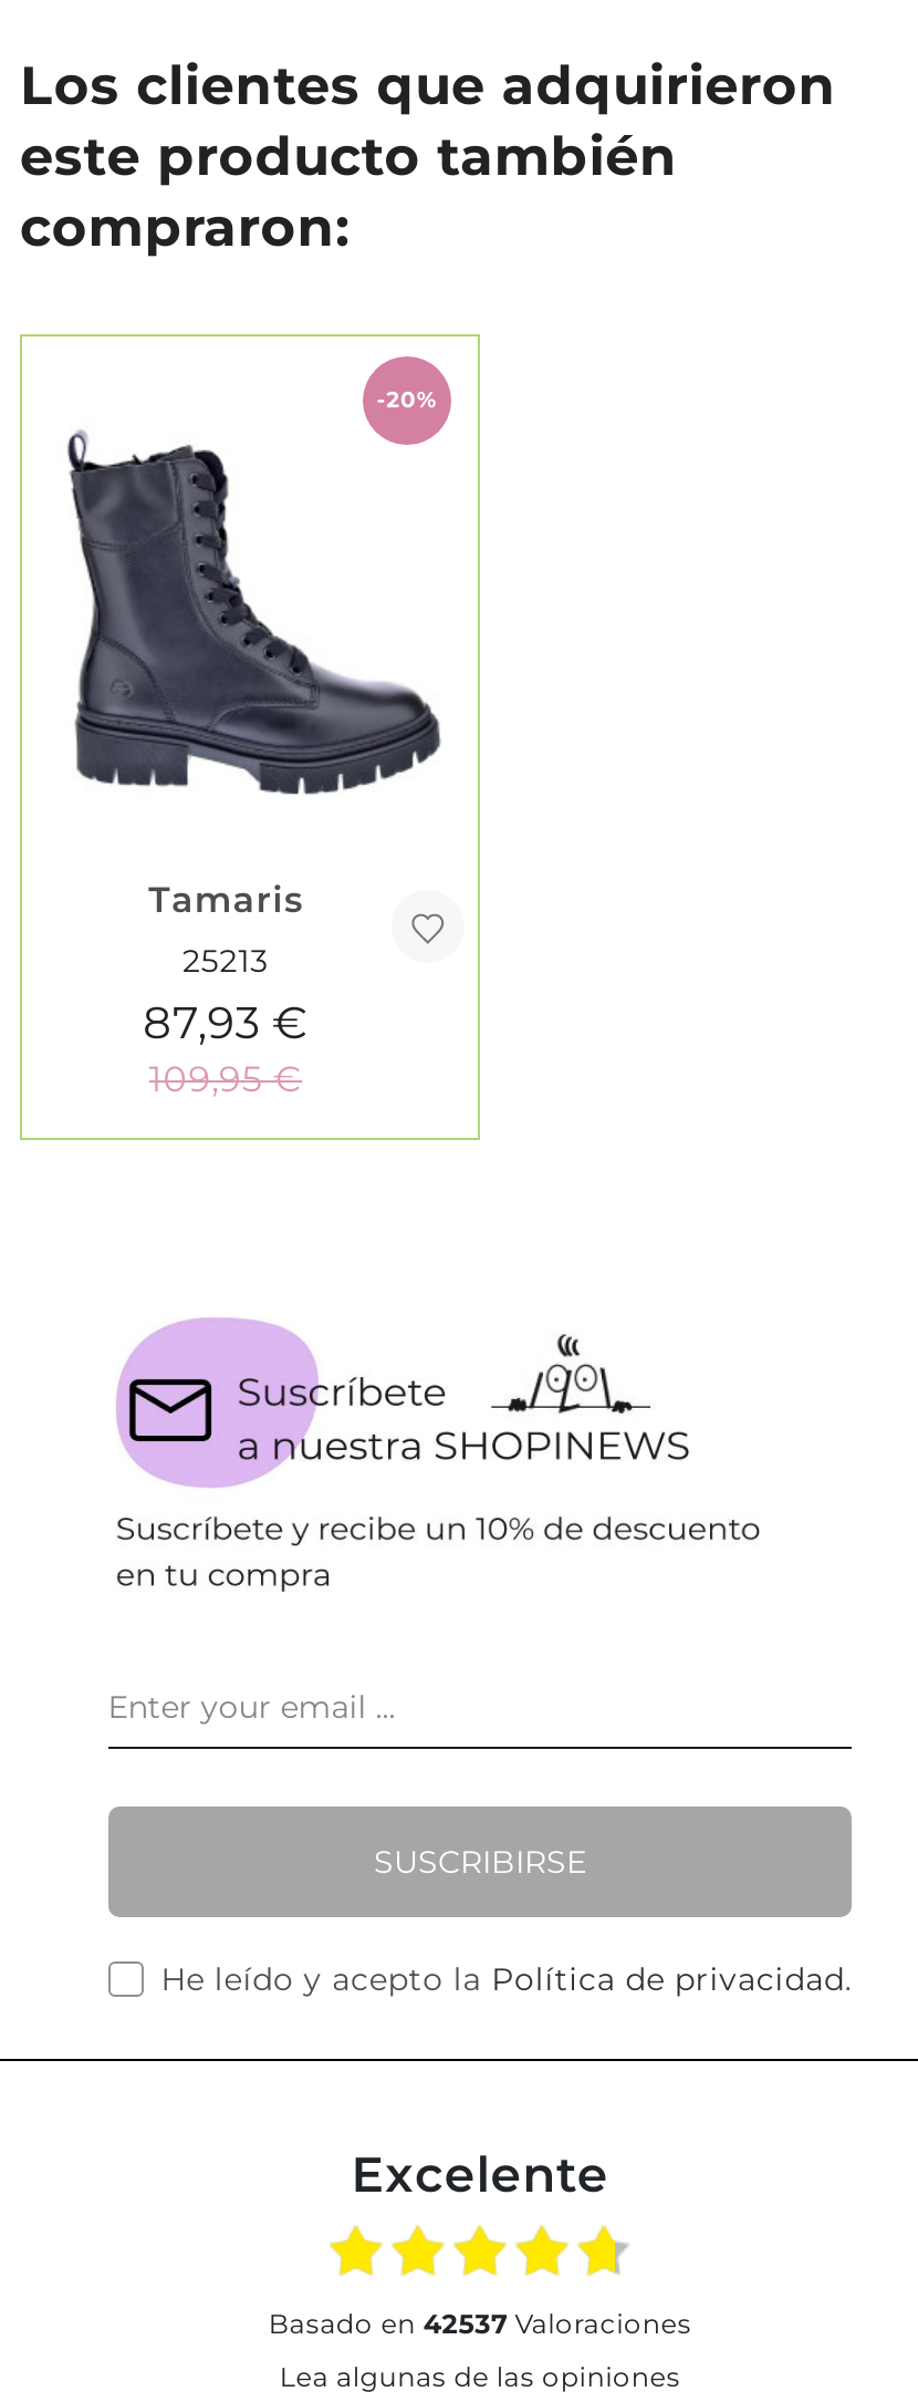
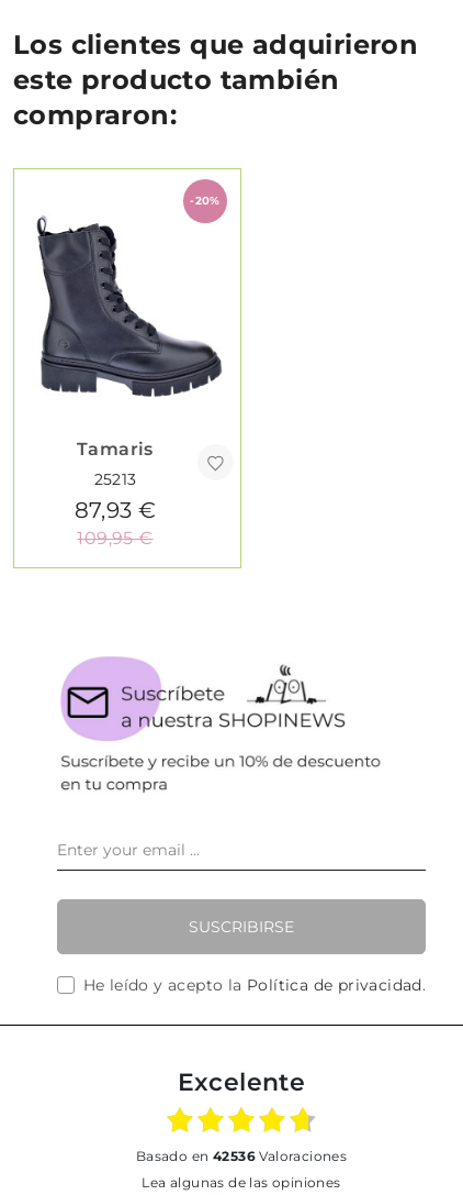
[289,2306,691,2340] basado en 42537 Valoraciones -> [146,1148,347,1164] basado en 42536 Valoraciones

